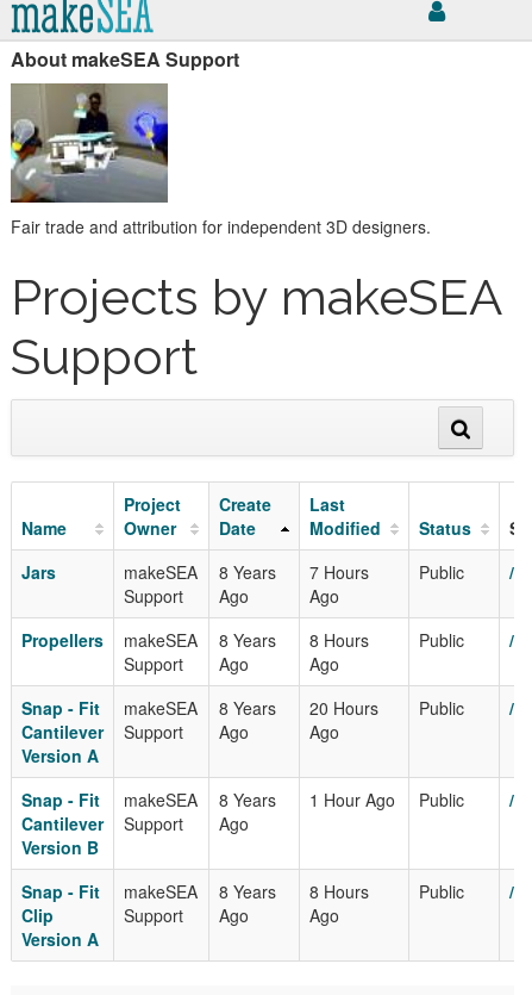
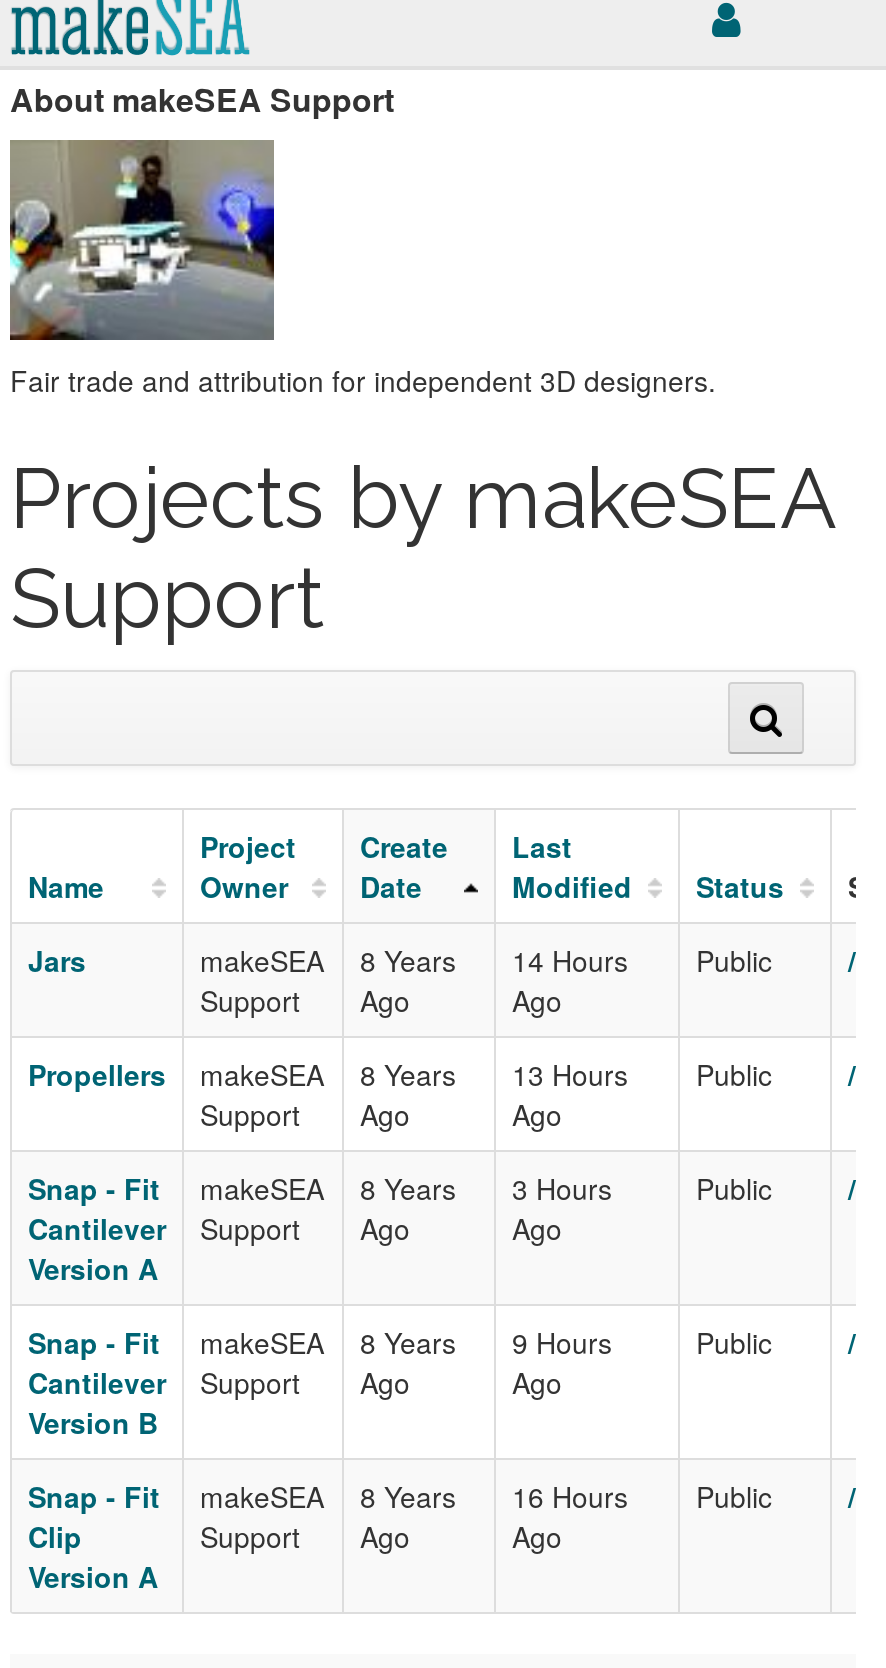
[309,560,369,584] 7 Hours -> [512,940,628,980] 14 Hours
[309,628,369,652] 8 Hours -> [512,1054,628,1094] 13 Hours
[309,696,378,720] 20 Hours -> [512,1168,612,1208] 3 Hours
[309,788,395,811] 1 Hour Ago -> [512,1322,612,1402] 9 Hours | Ago
[309,879,369,903] 8 Hours -> [512,1476,628,1516] 16 Hours

